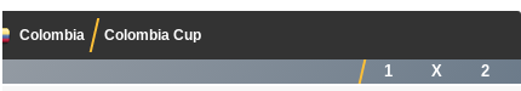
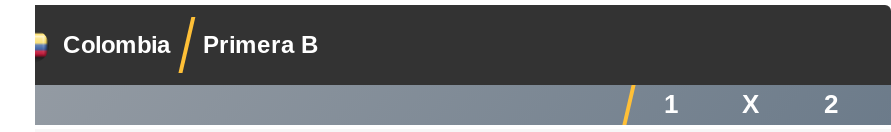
[104,26,201,43] Colombia Cup -> [203,30,319,58] Primera B

